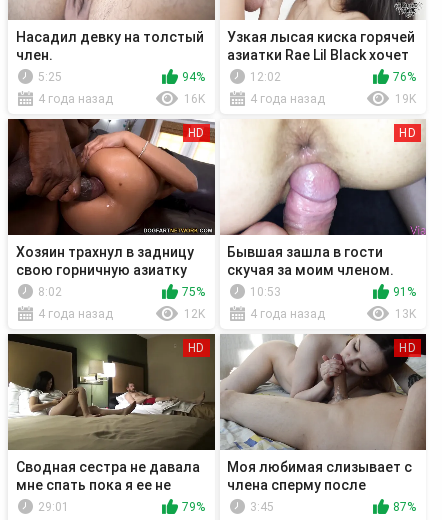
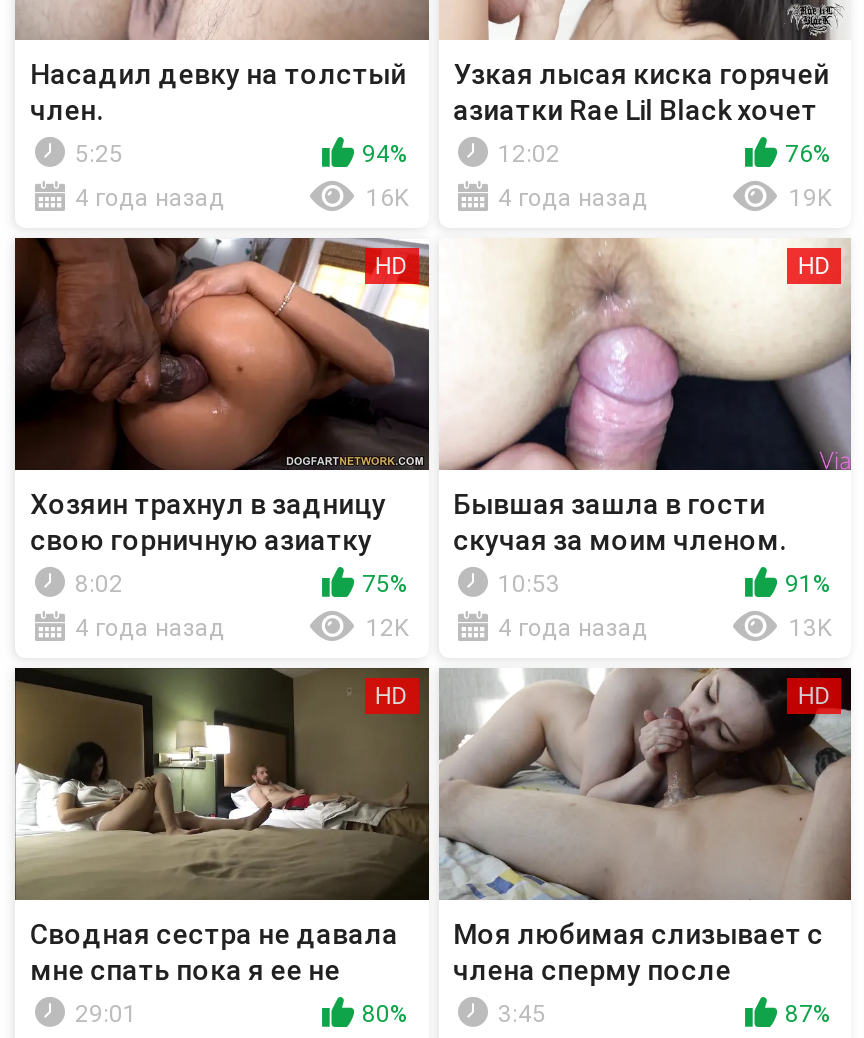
[181,500,204,514] 79% -> [362,1001,408,1029] 80%

